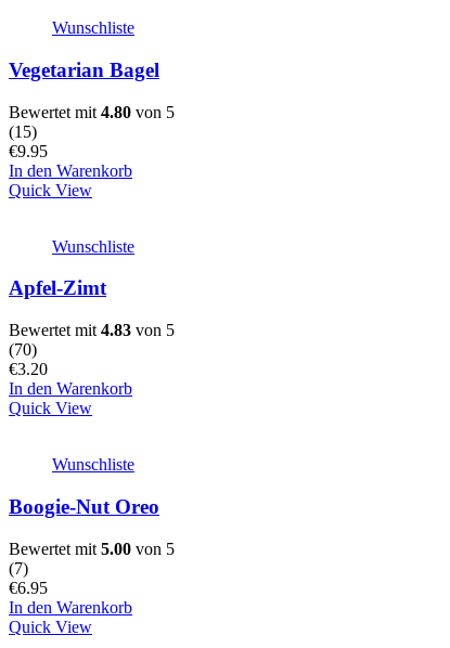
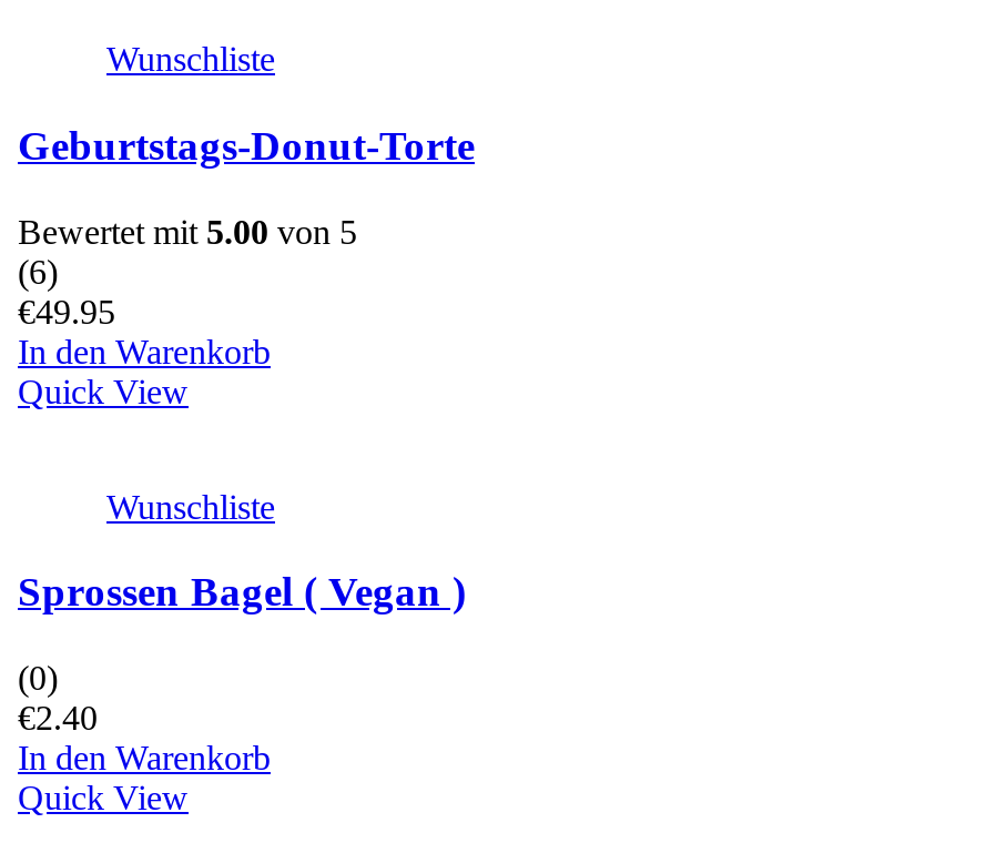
[9,58,159,81] Vegetarian Bagel -> [18,122,475,168] Geburtstags-Donut-Torte
[9,103,175,160] Bewertet mit 4.80 von 5 | (15) | €9.95 -> [18,252,115,330] (6) | €49.95
[9,277,175,597] Apfel-Zimt | Bewertet mit 4.83 von 5 | (70) | €3.20 | In den Warenkorb | Quick View | Wunschliste | Boogie-Nut Oreo | (7) | €6.95 -> [18,569,466,737] Sprossen Bagel ( Vegan ) | (0) | €2.40
moved [9,539,175,558] -> [18,212,357,250]: Bewertet mit 5.00 von 5

